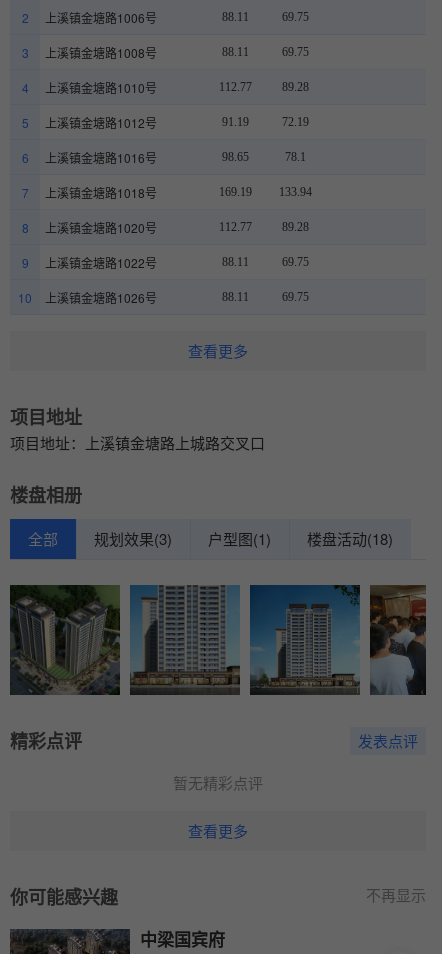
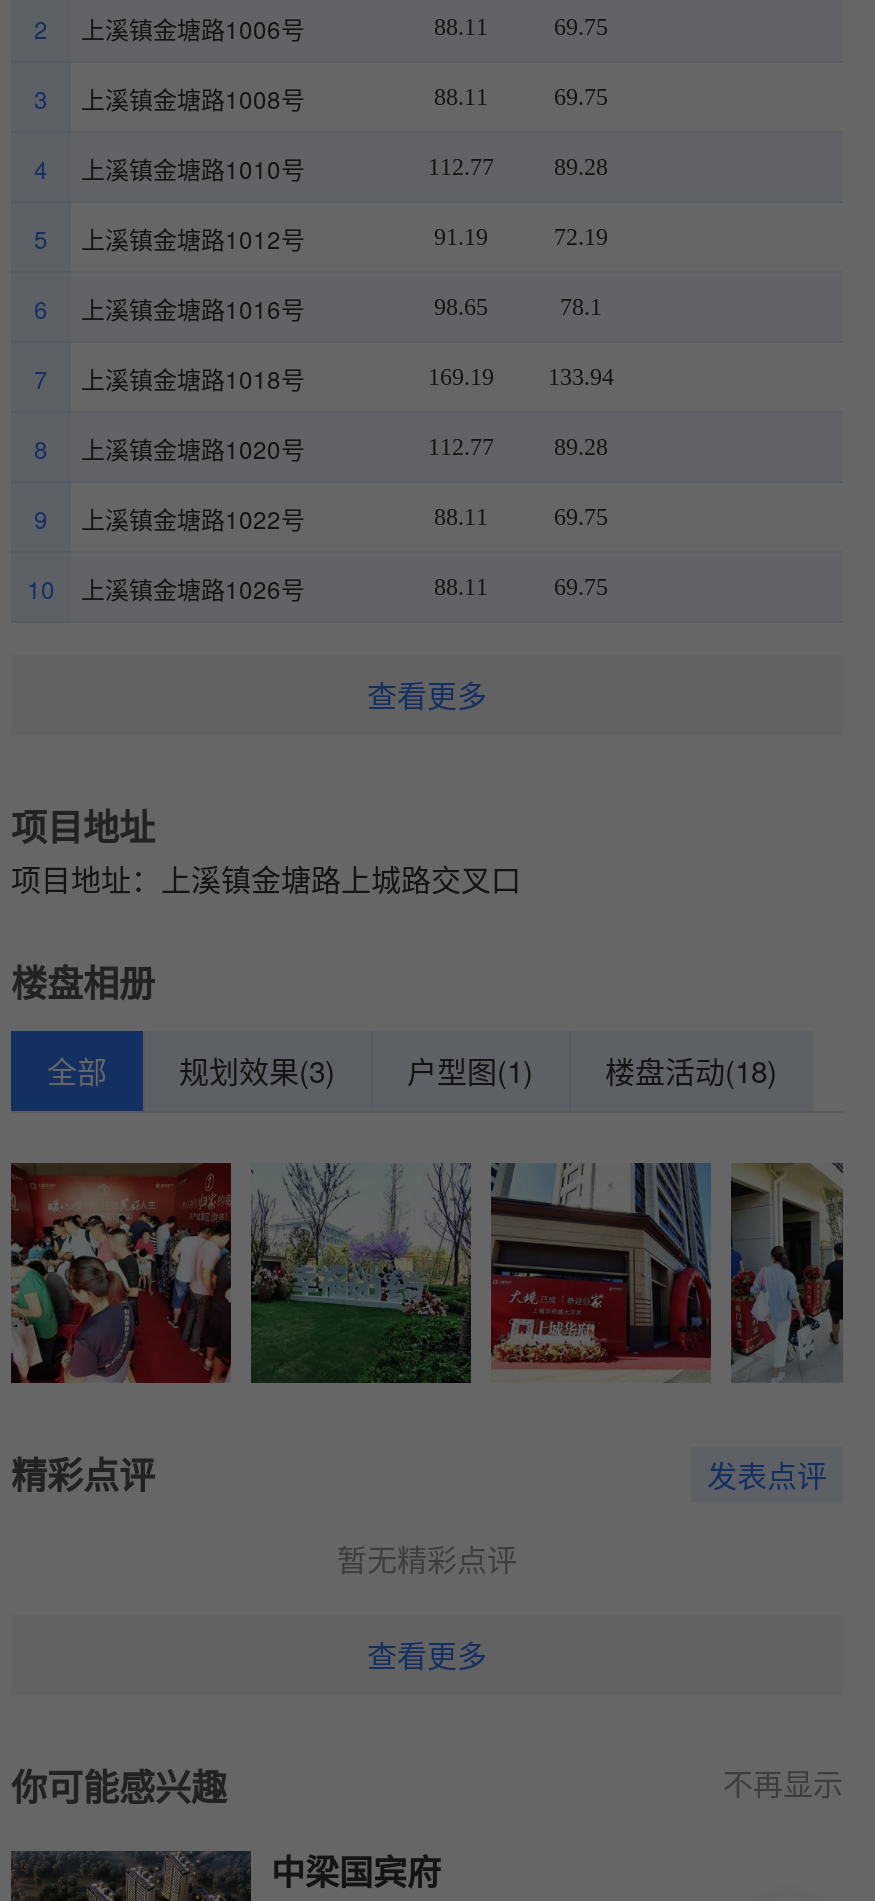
[9,584,121,696] [image] -> [9,1161,233,1385] [image]
[129,584,241,695] [image] -> [249,1163,473,1383] [image]
[249,584,361,696] [image] -> [489,1161,713,1383] [image]
[369,584,427,696] [image] -> [729,1163,845,1383] [image]

